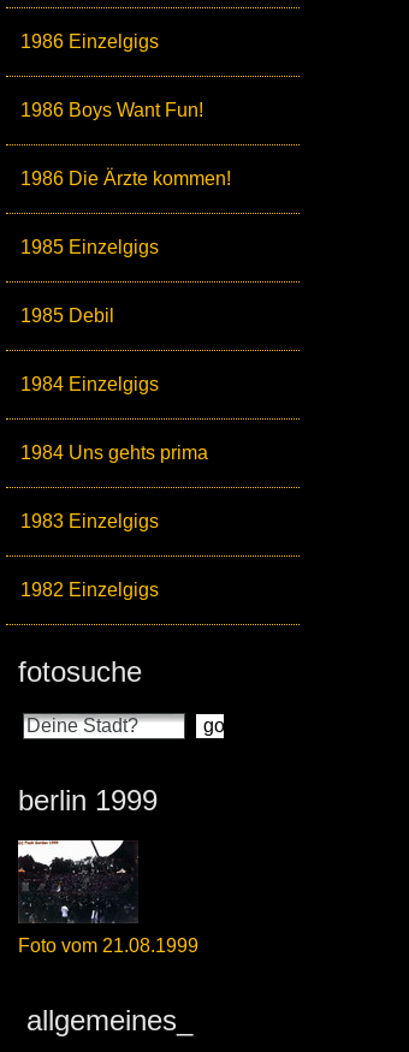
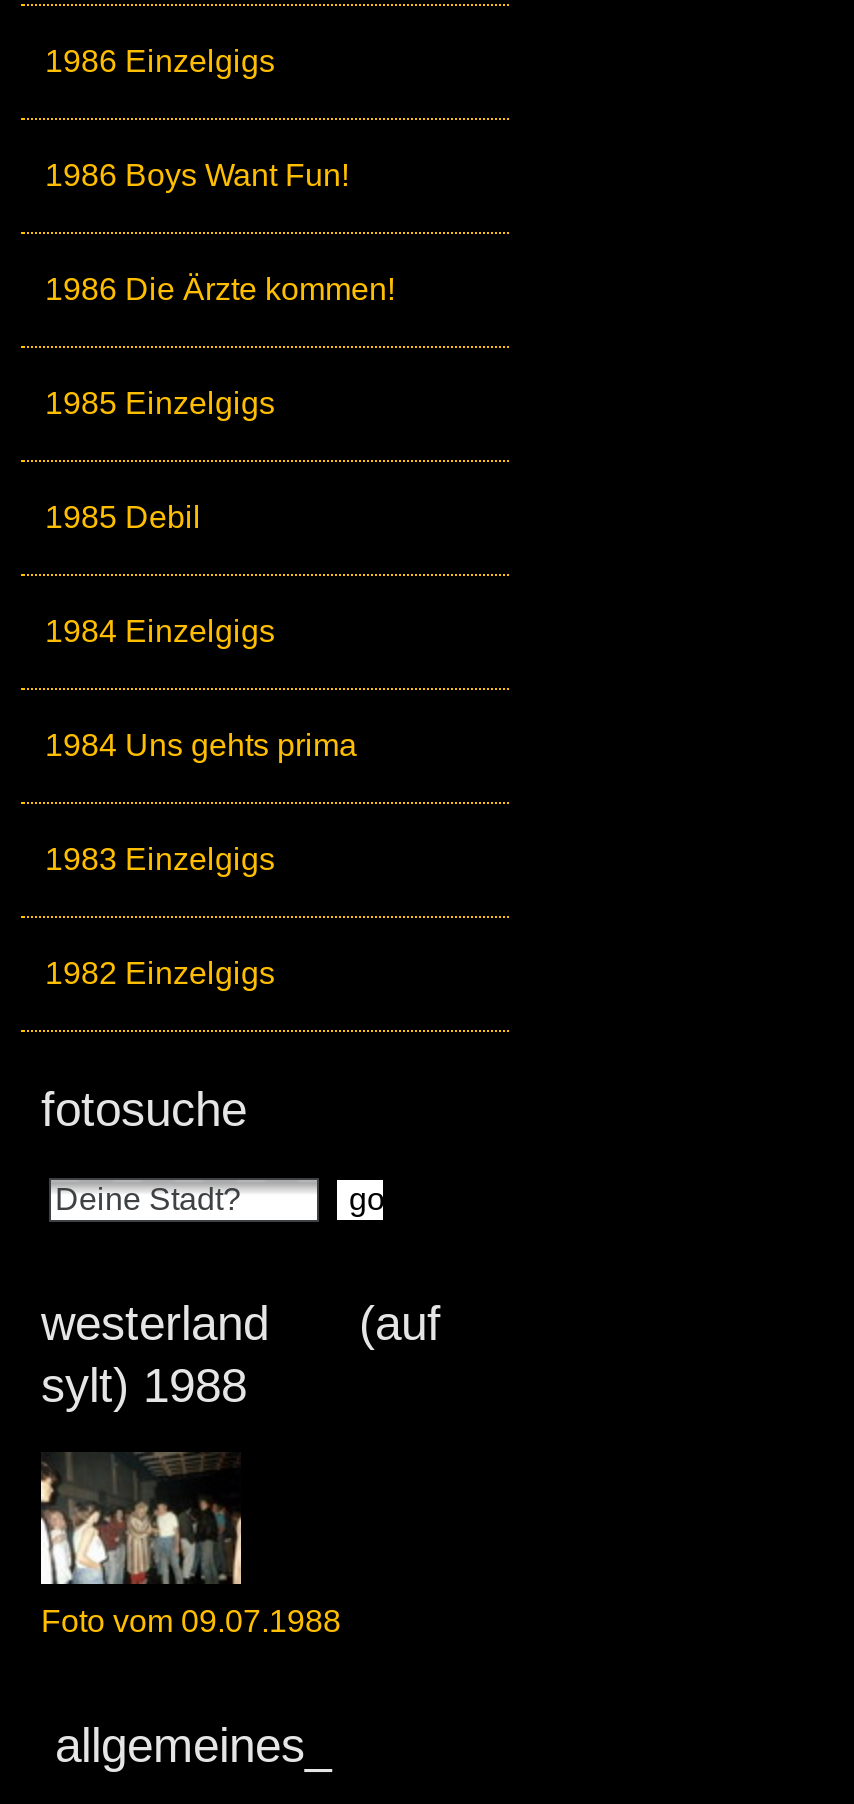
[18,784,158,817] berlin 1999 -> [41,1297,441,1413] westerland (auf | sylt) 1988
[18,863,198,956] [image] | Foto vom 21.08.1999 -> [39,1446,341,1639] [image] | Foto vom 09.07.1988

